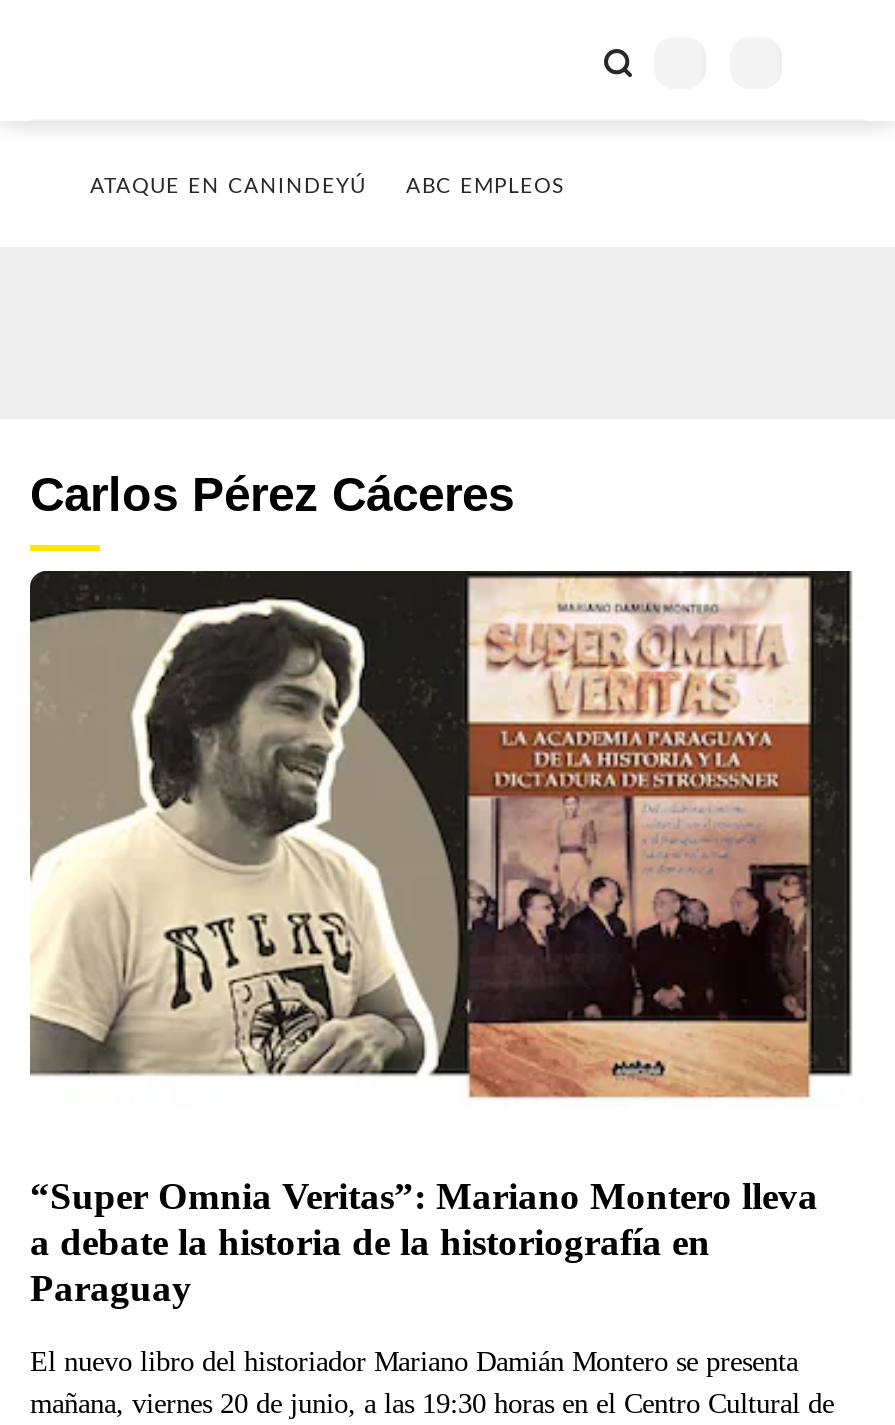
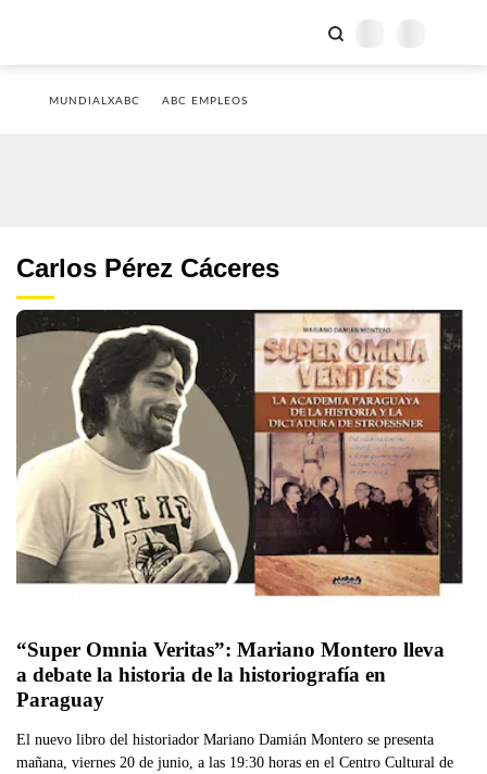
[90,177,366,197] ATAQUE EN CANINDEYÚ -> [49,96,140,107] MUNDIALXABC

